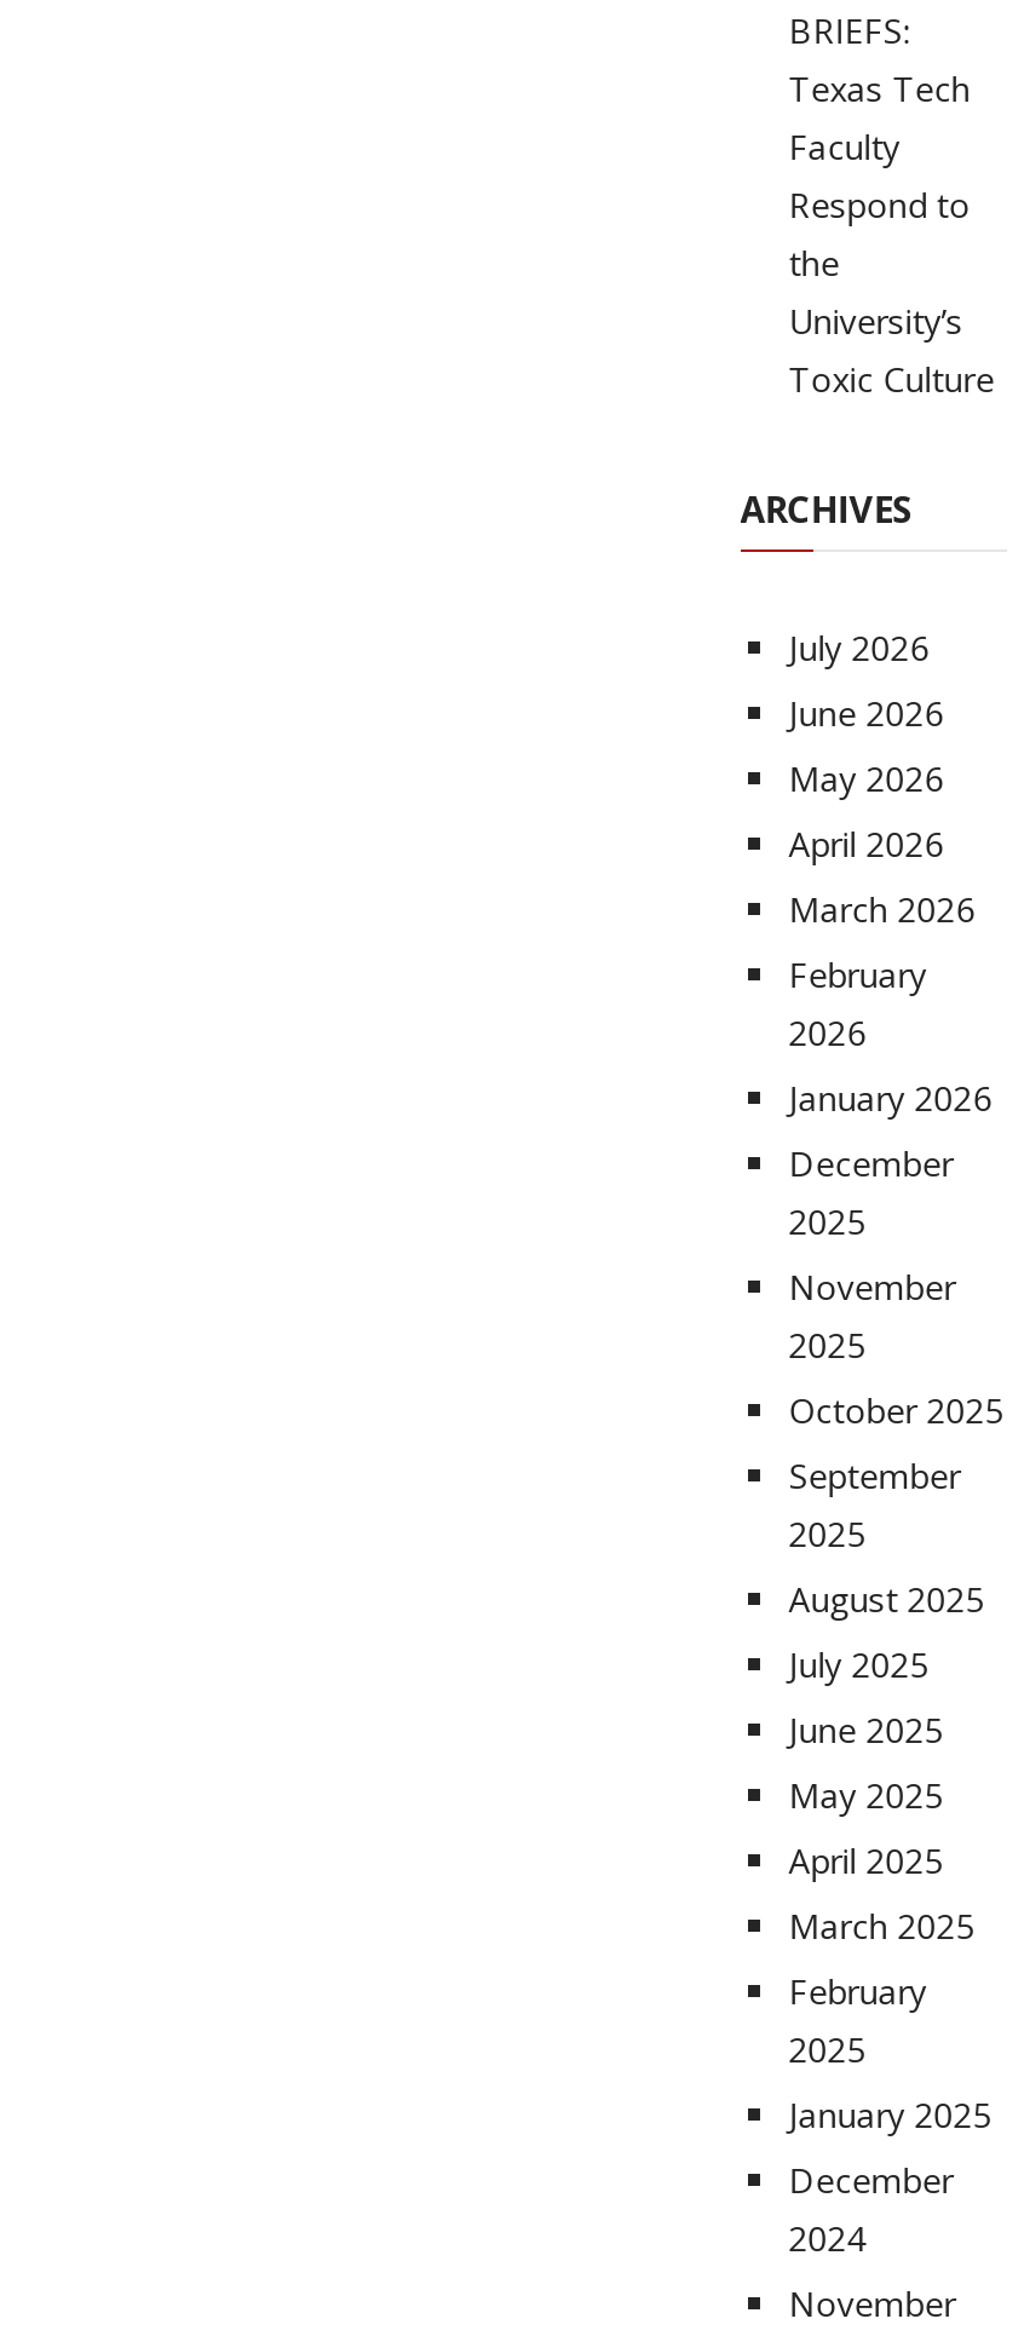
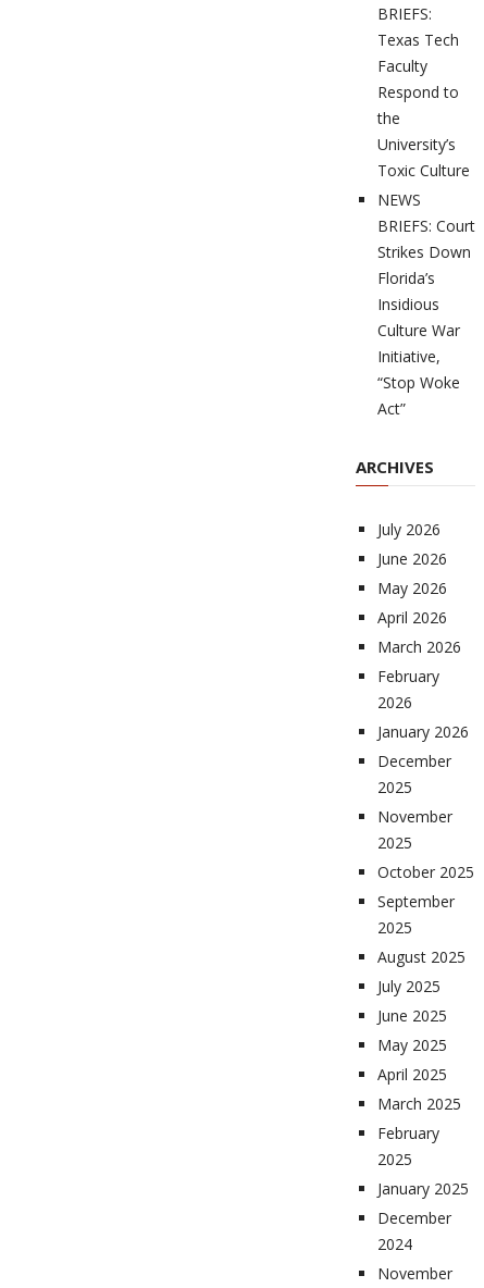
none -> [377,189,475,419] NEWS | BRIEFS: Court | Strikes Down | Florida’s | Insidious | Culture War | Initiative, | “Stop Woke | Act”

